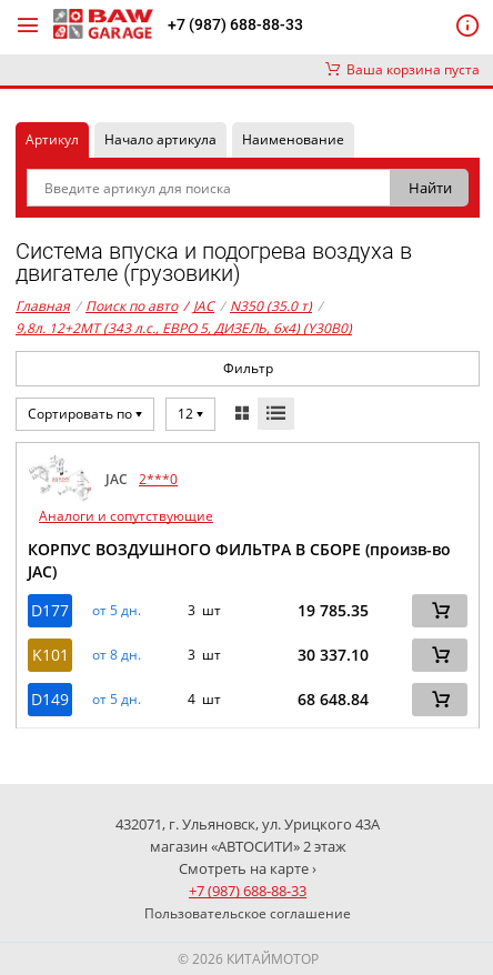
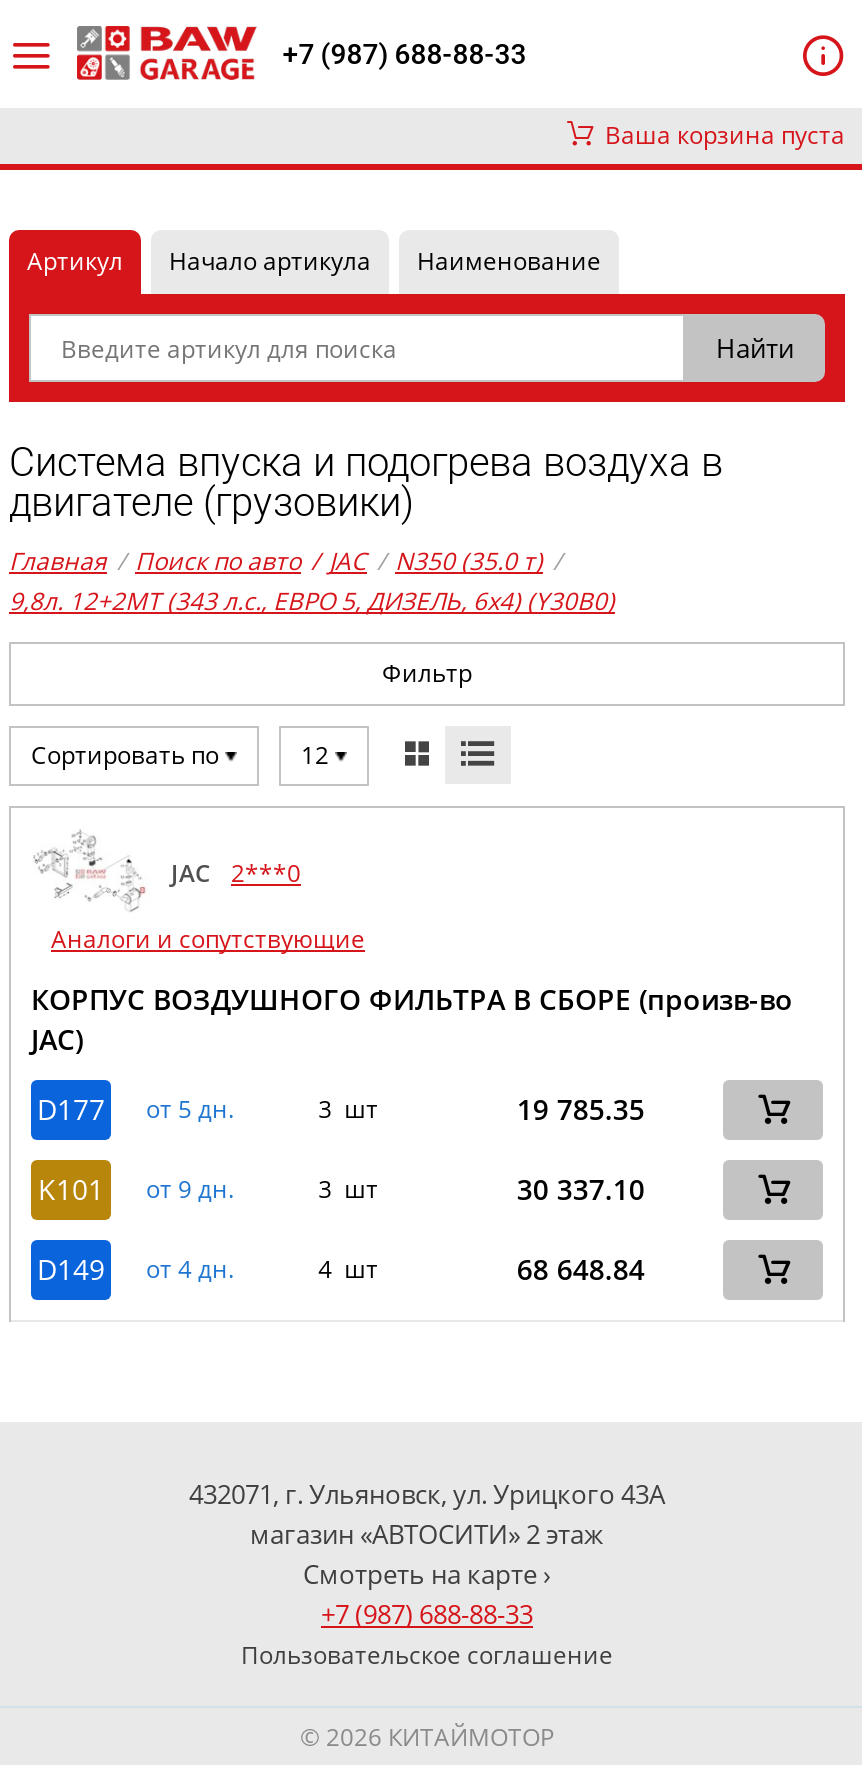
[32,644,140,666] K101 от 8 дн. -> [38,1171,234,1209] K101 от 9 дн.
[31,689,140,710] D149 от 5 дн. -> [37,1251,234,1289] D149 от 4 дн.

